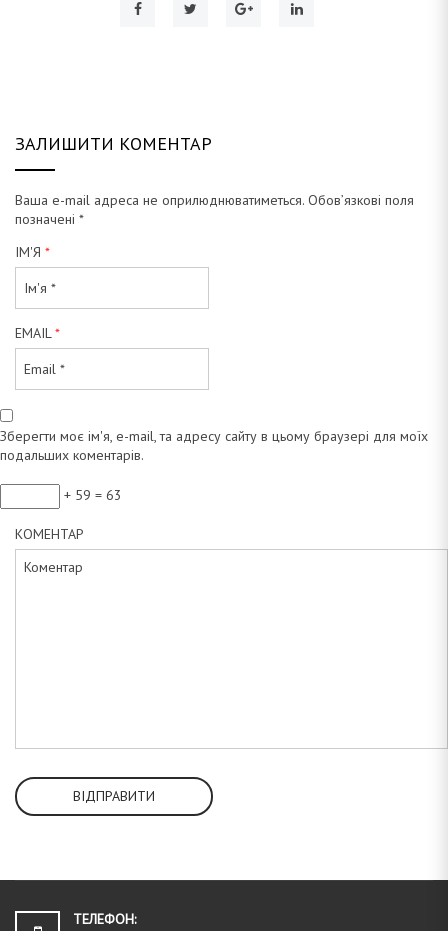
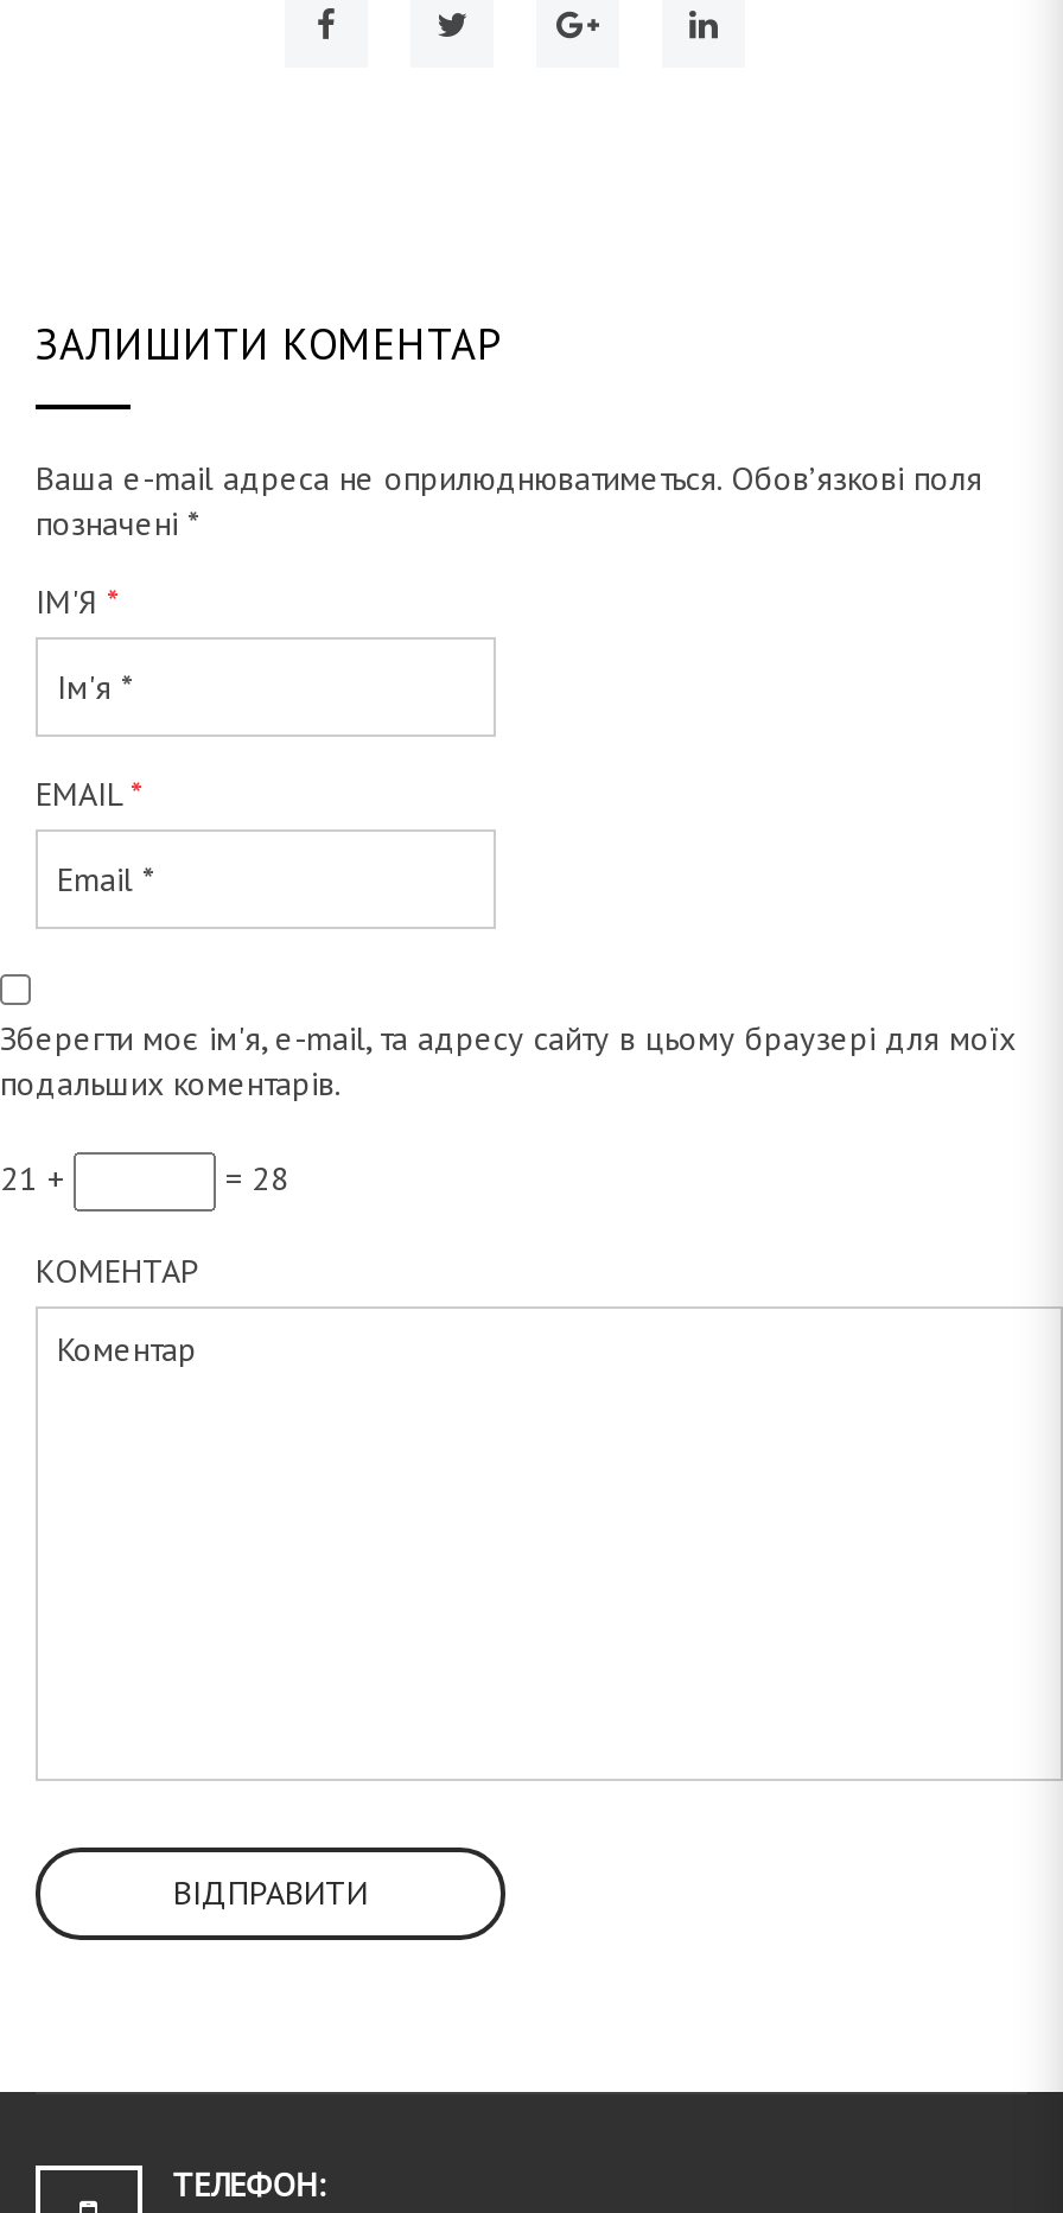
[60,486,122,504] + 59 = 63 -> [0,1157,289,1200] 21 + | = 28

